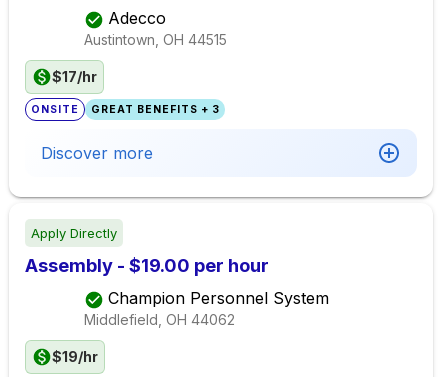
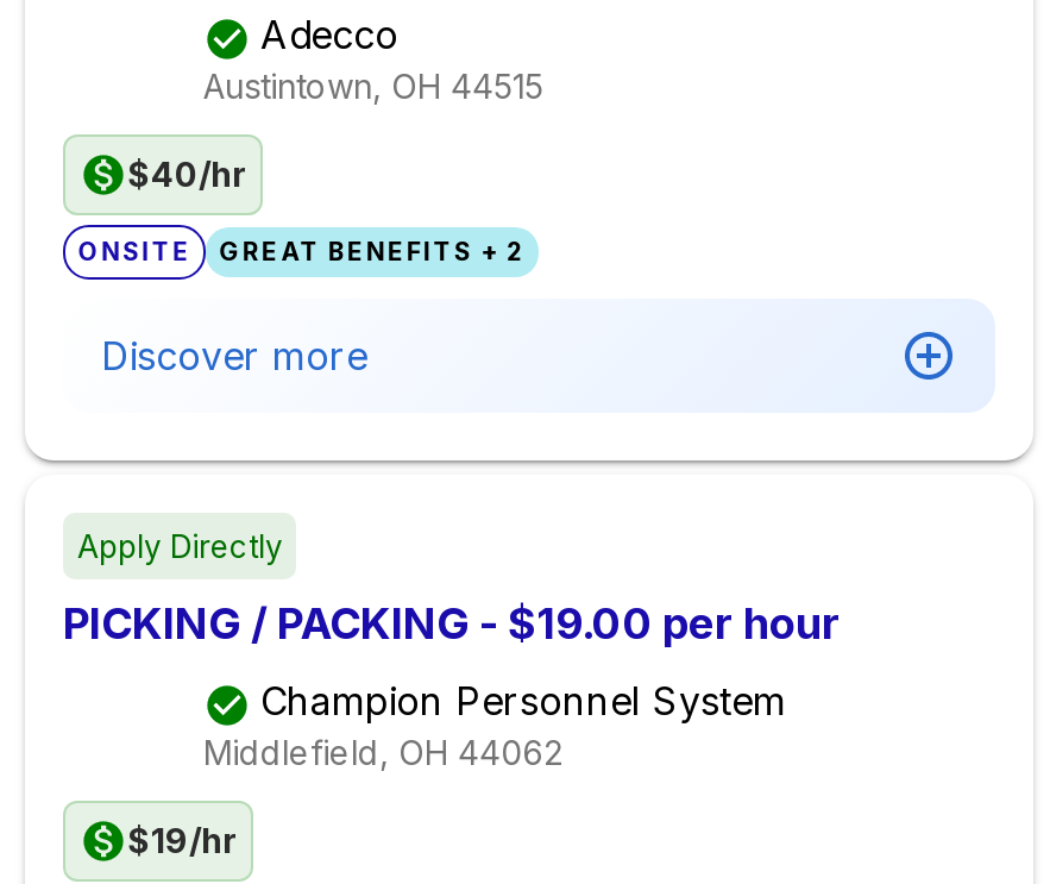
[52,68,97,85] $17/hr -> [127,153,246,194] $40/hr
[91,103,220,116] GREAT BENEFITS + 3 -> [219,237,526,268] GREAT BENEFITS + 2
[25,255,269,276] Assembly - $19.00 per hour -> [63,598,841,648] PICKING / PACKING - $19.00 per hour

